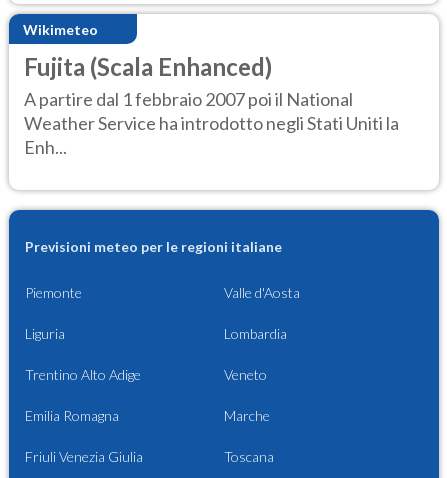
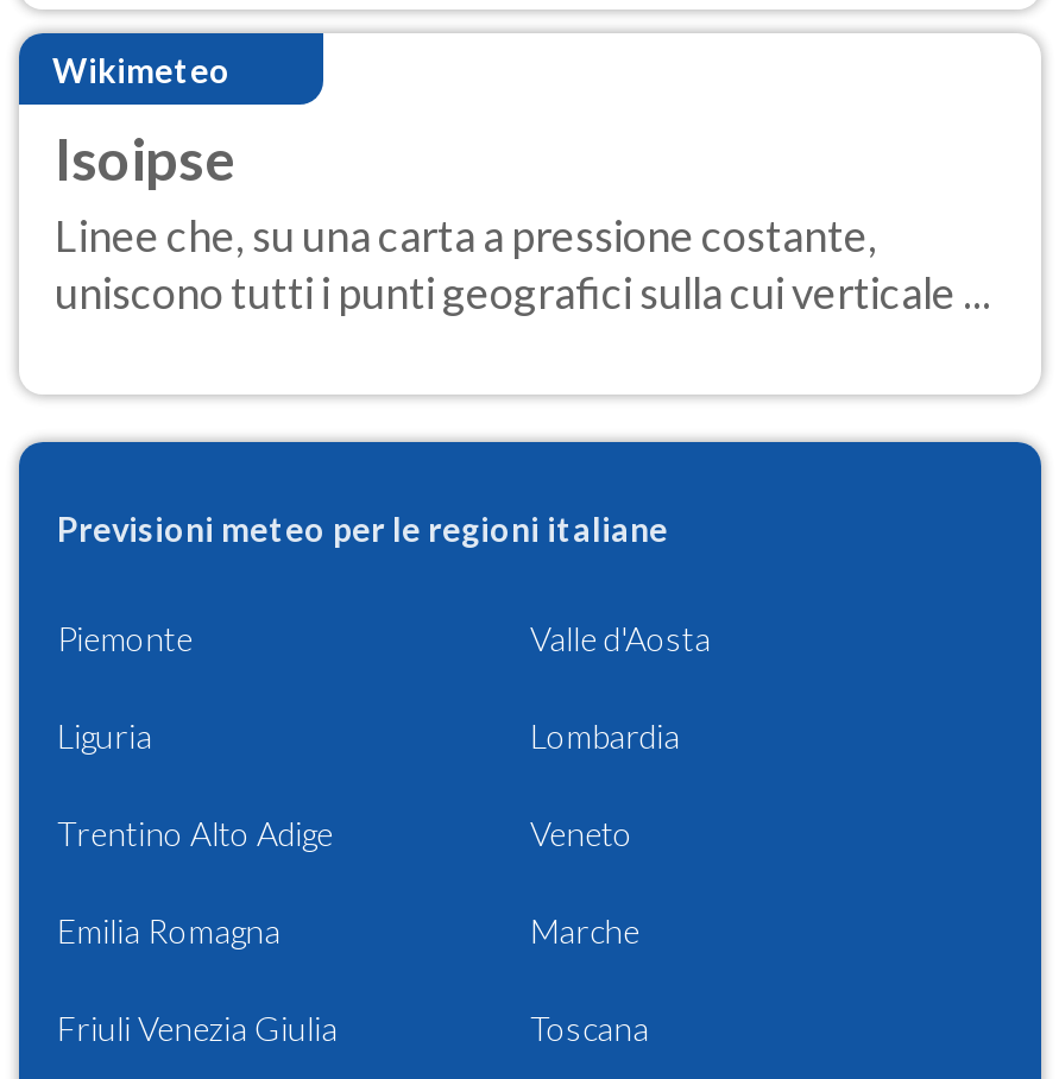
[24,52,399,158] Fujita (Scala Enhanced) | A partire dal 1 febbraio 2007 poi il National | Weather Service ha introdotto negli Stati Uniti la | Enh... -> [55,125,991,318] Isoipse | Linee che, su una carta a pressione costante, | uniscono tutti i punti geografici sulla cui verticale ...

